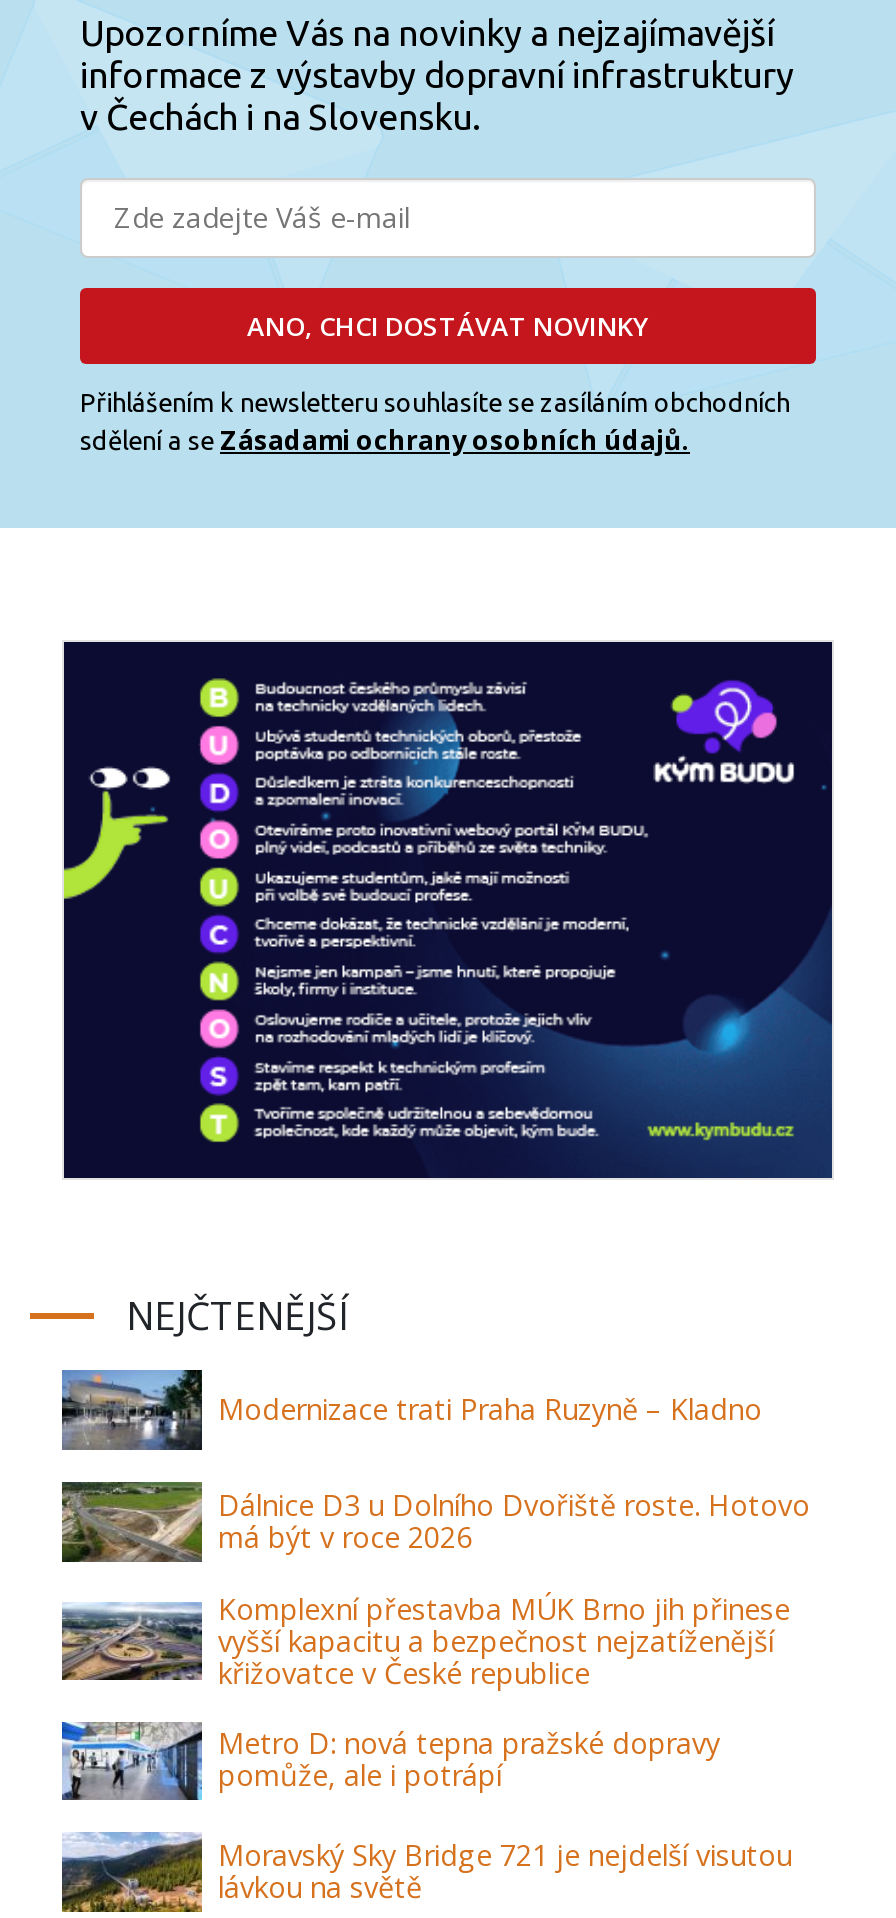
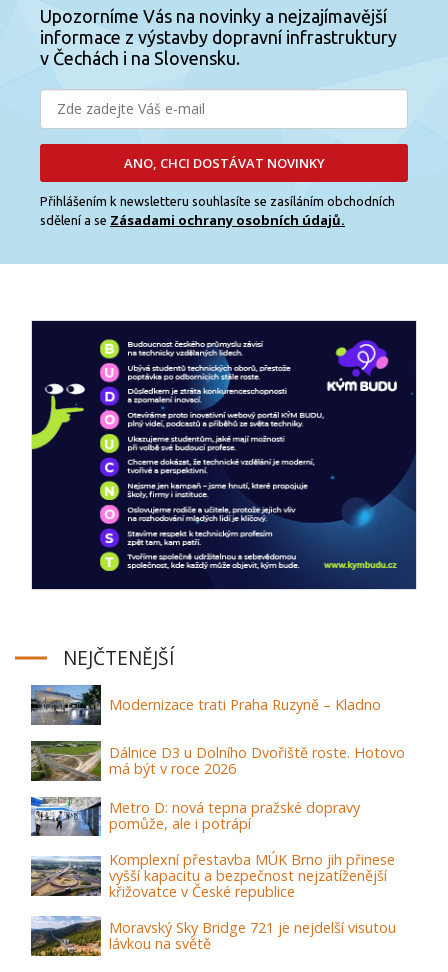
moved [58,1589,790,1691] -> [29,850,395,901]: [image] | Komplexní přestavba MÚK Brno jih přinese | vyšší kapacitu a bezpečnost nejzatíženější | křižovatce v České republice
moved [60,1722,720,1802] -> [30,796,360,836]: [image] | Metro D: nová tepna pražské dopravy | pomůže, ale i potrápí

